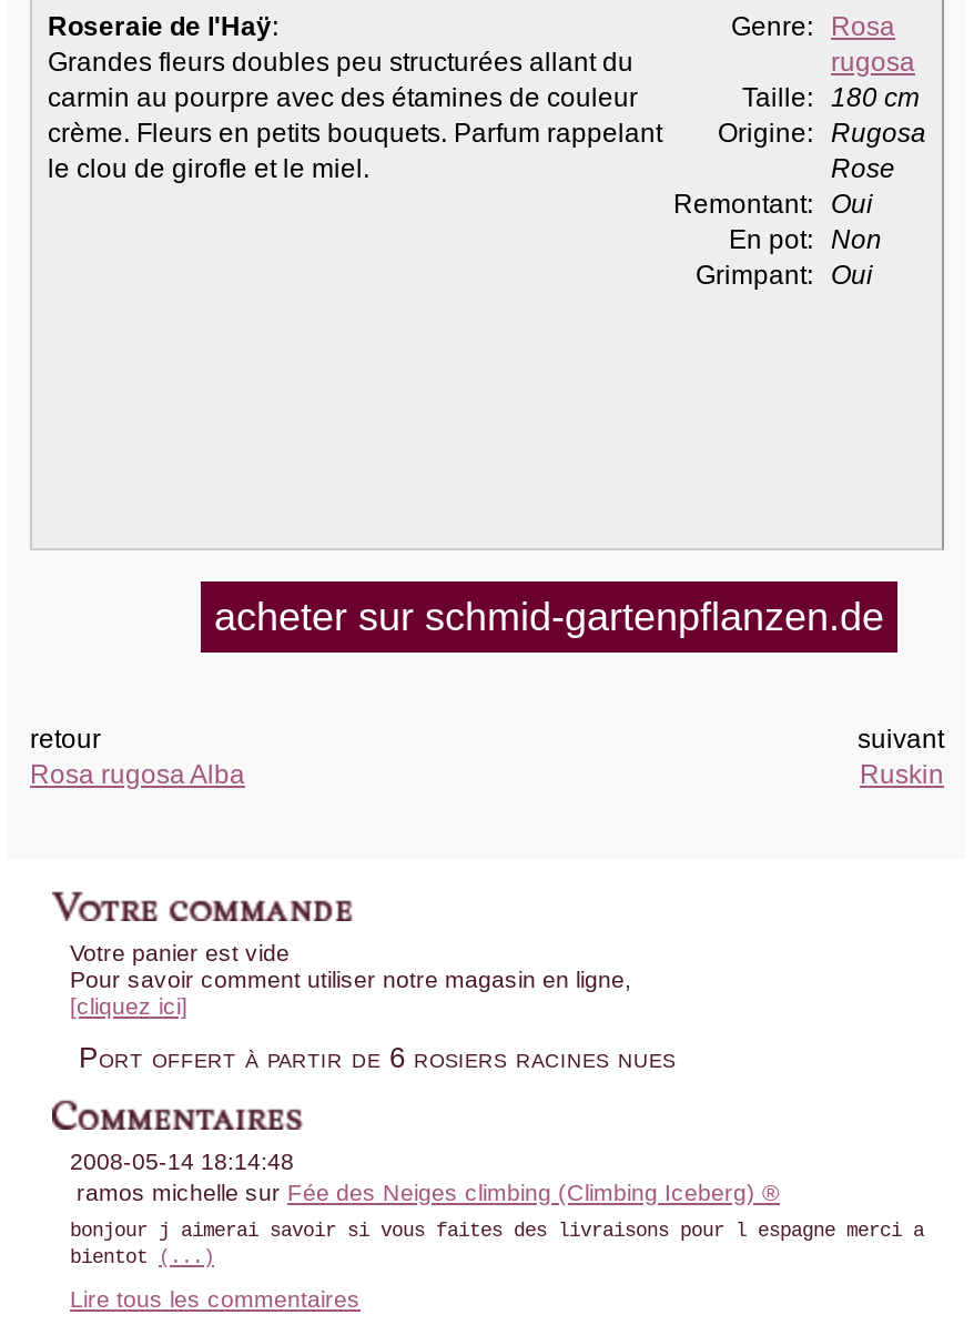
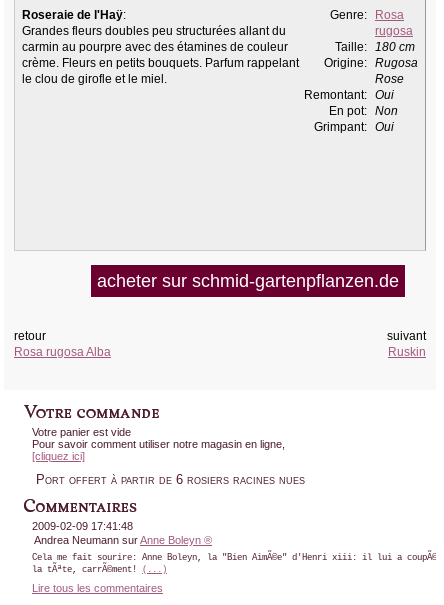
[70,1147,780,1205] 2008-05-14 18:14:48 | ramos michelle sur Fée des Neiges climbing (Climbing Iceberg) ® -> [32,520,212,546] 2009-02-09 17:41:48 | Andrea Neumann sur Anne Boleyn ®
[70,1221,924,1270] bonjour j aimerai savoir si vous faites des livraisons pour l espagne merci a | bientot (...) -> [32,553,437,575] Cela me fait sourire: Anne Boleyn, la "Bien AimÃ©e" d'Henri xiii: il lui a coupÃ© | la tÃªte, carrÃ©ment! (...)

